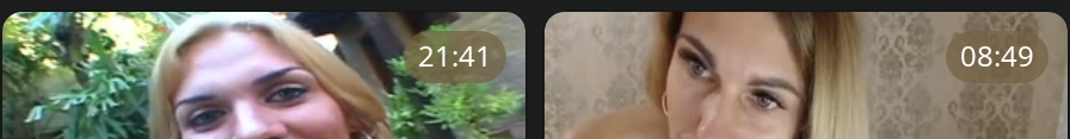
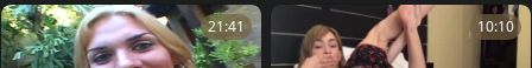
[960,35,1034,75] 08:49 -> [477,17,514,36] 10:10

